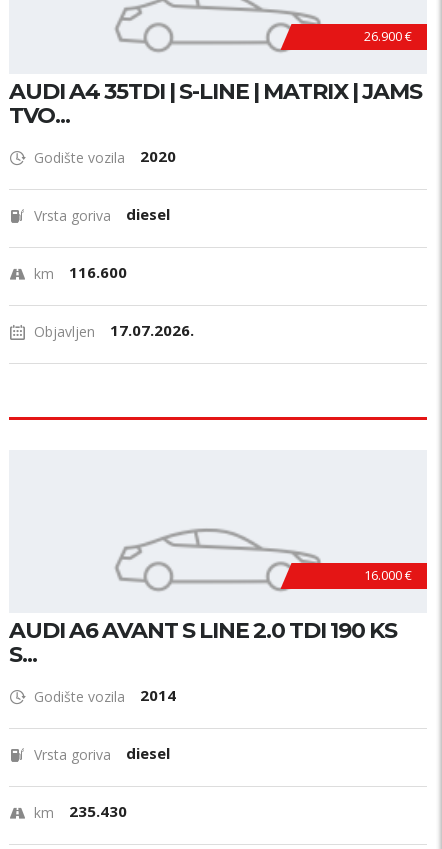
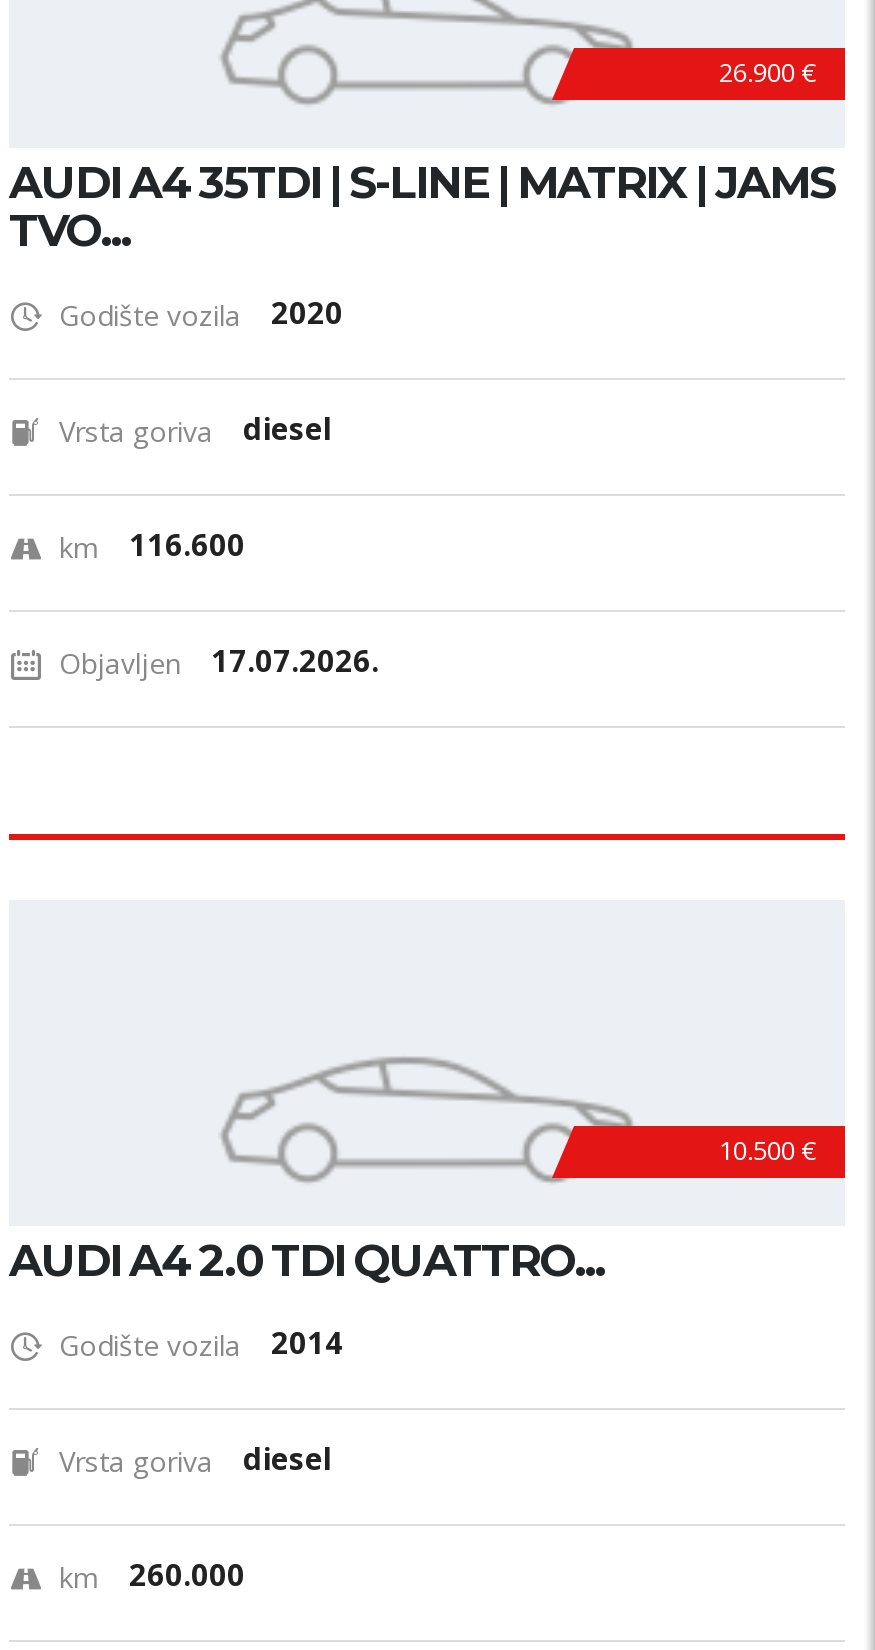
[364,566,412,584] 16.000 € -> [719,1132,815,1168] 10.500 €
[9,617,397,668] AUDI A6 AVANT S LINE 2.0 TDI 190 KS | S... -> [9,1234,605,1288] AUDI A4 2.0 TDI QUATTRO...
[34,801,127,822] km 235.430 -> [59,1554,245,1596] km 260.000

